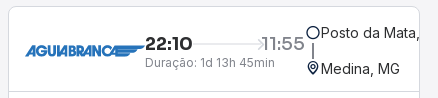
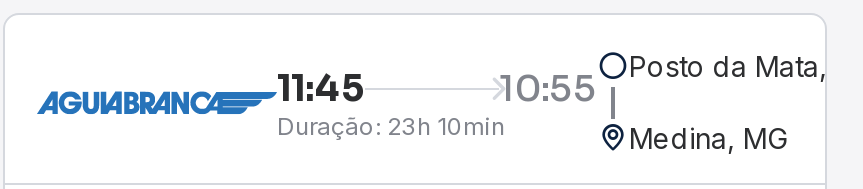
[145,32,305,69] 22:10 | 11:55 | Duração: 1d 13h 45min -> [277,66,597,140] 11:45 | 10:55 | Duração: 23h 10min

